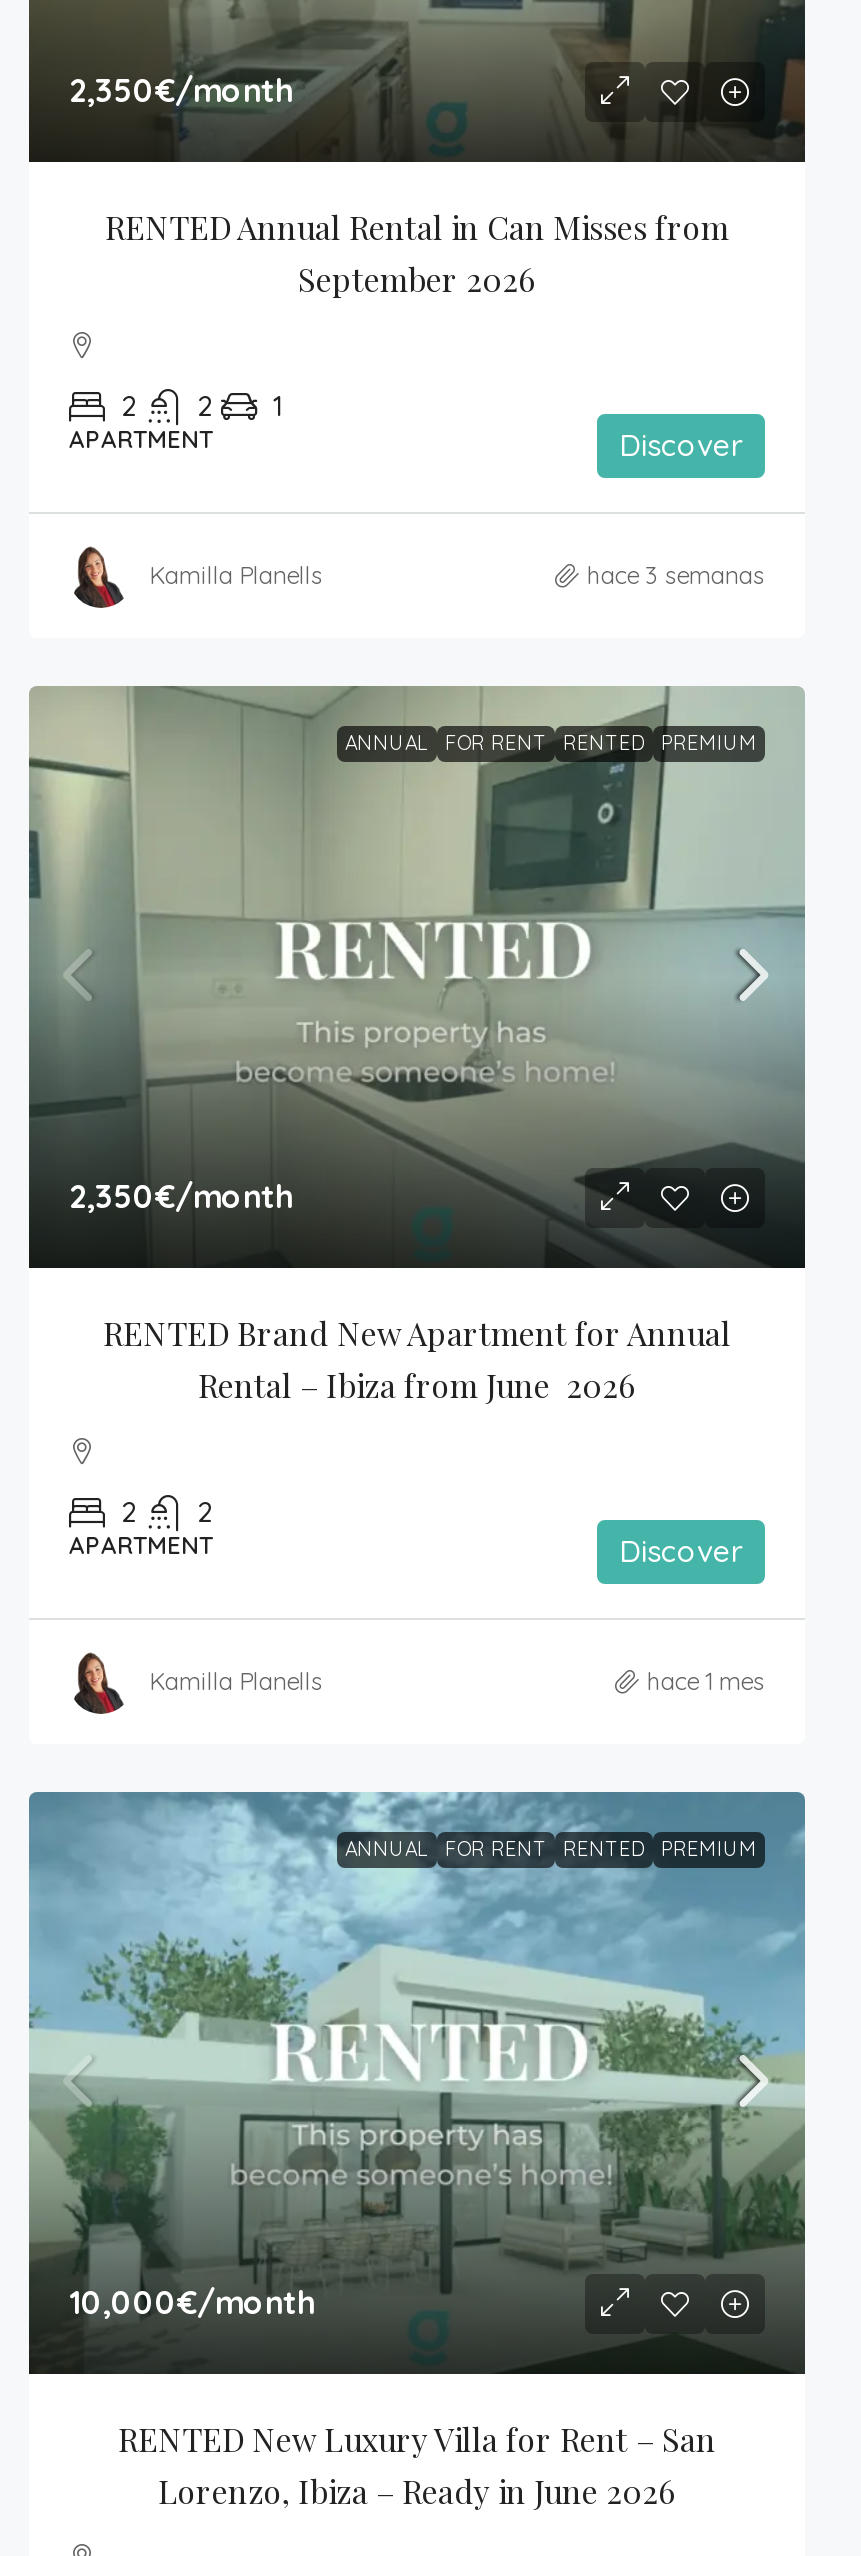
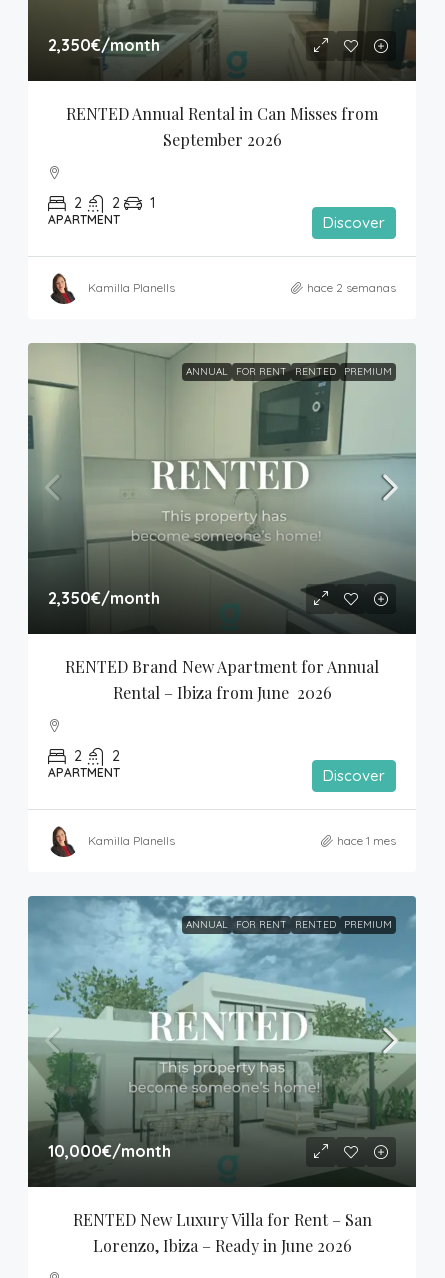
[587,560,765,590] hace 3 semanas -> [307,280,396,295] hace 2 semanas

